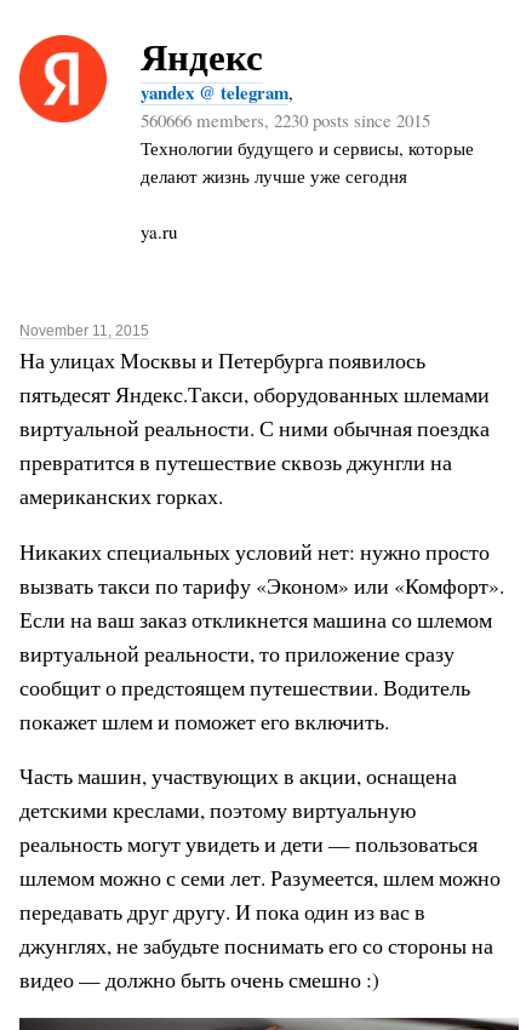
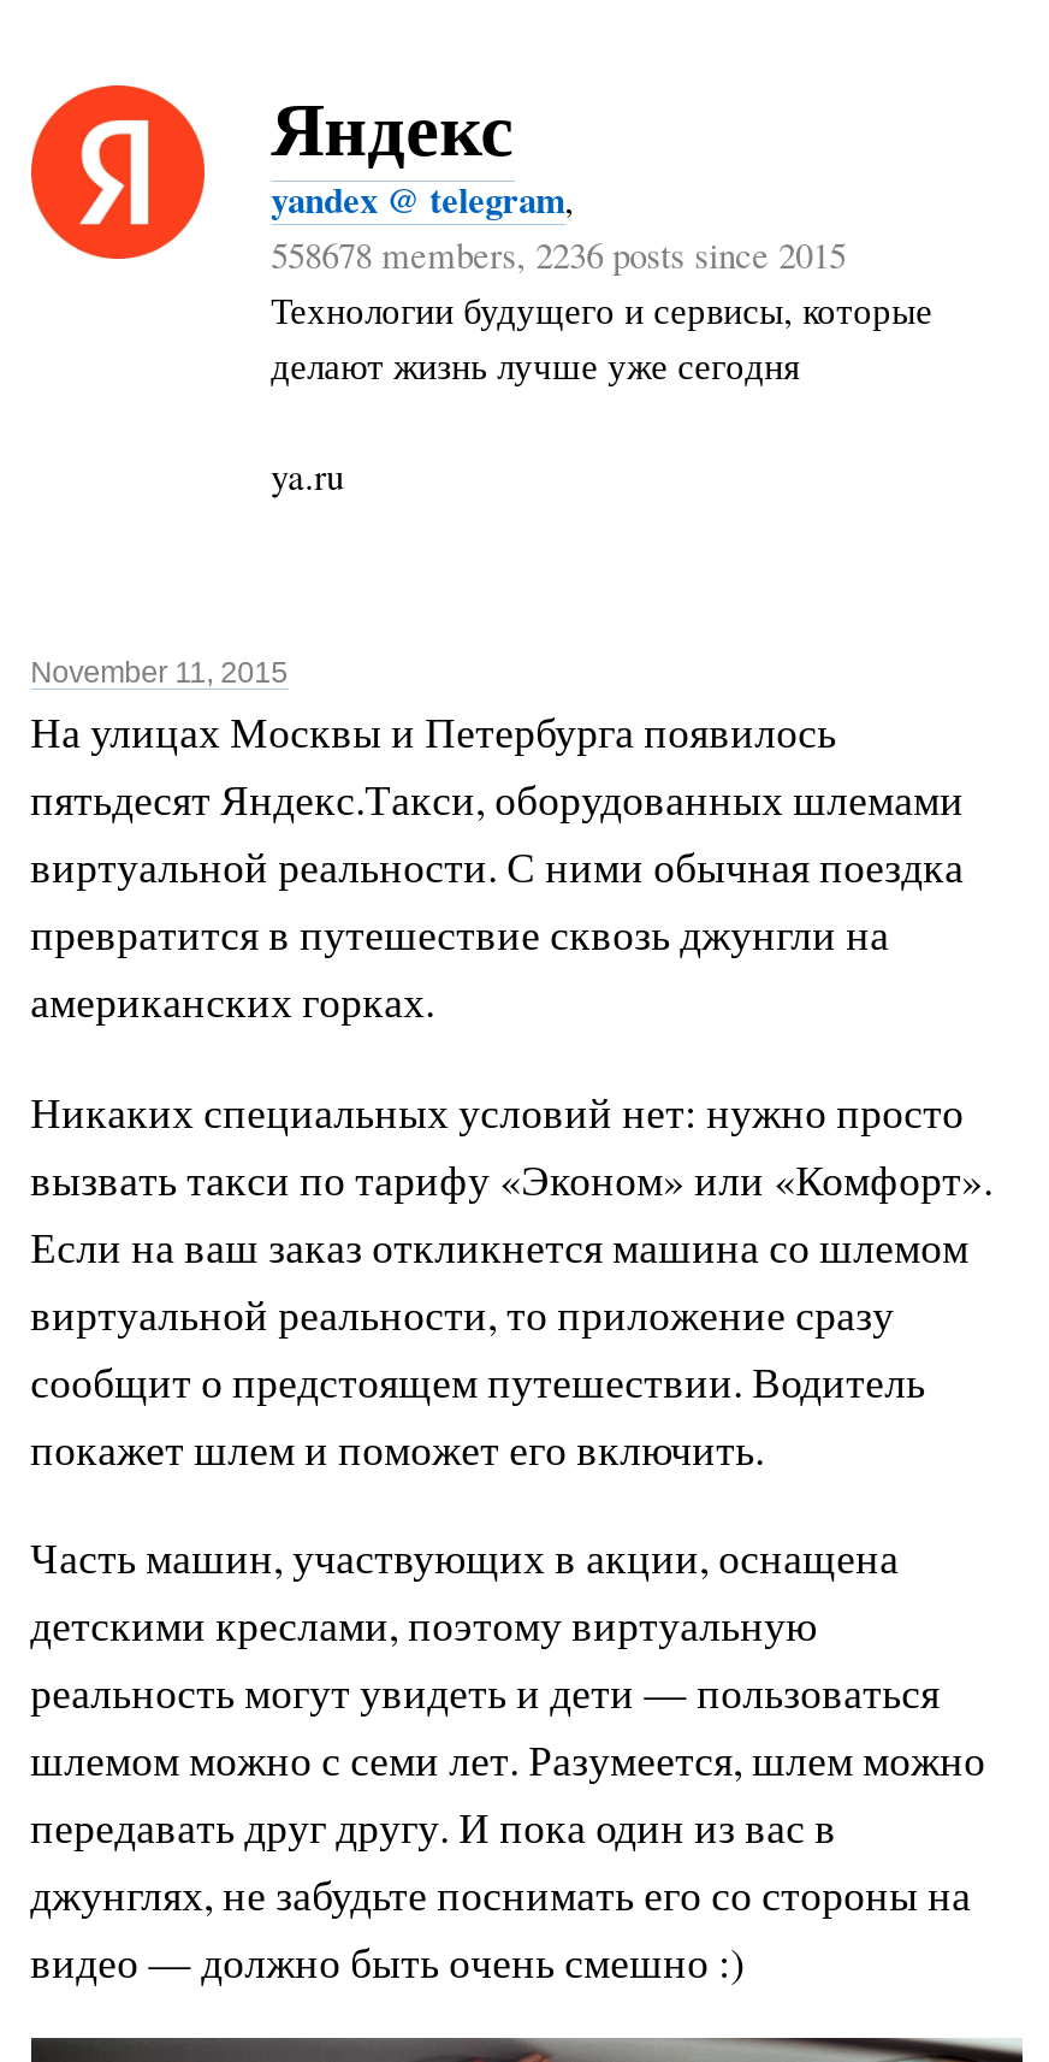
[140,107,430,131] 560666 members, 2230 posts since 2015 -> [271,229,846,277] 558678 members, 2236 posts since 2015

